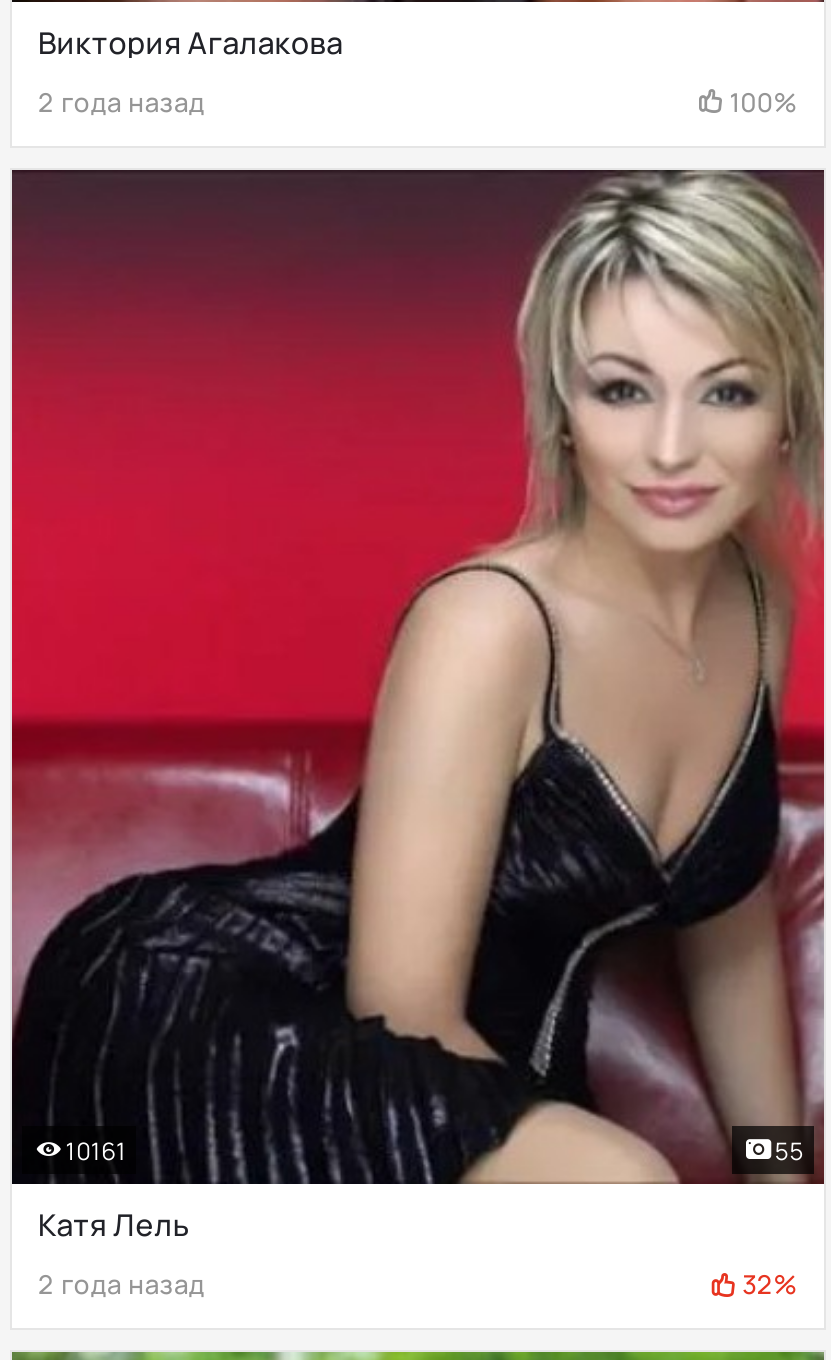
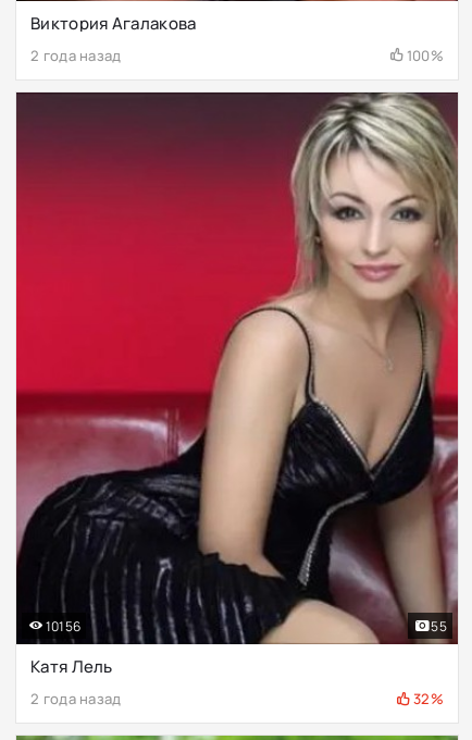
[66,1133,127,1167] 10161 -> [45,616,81,635] 10156

